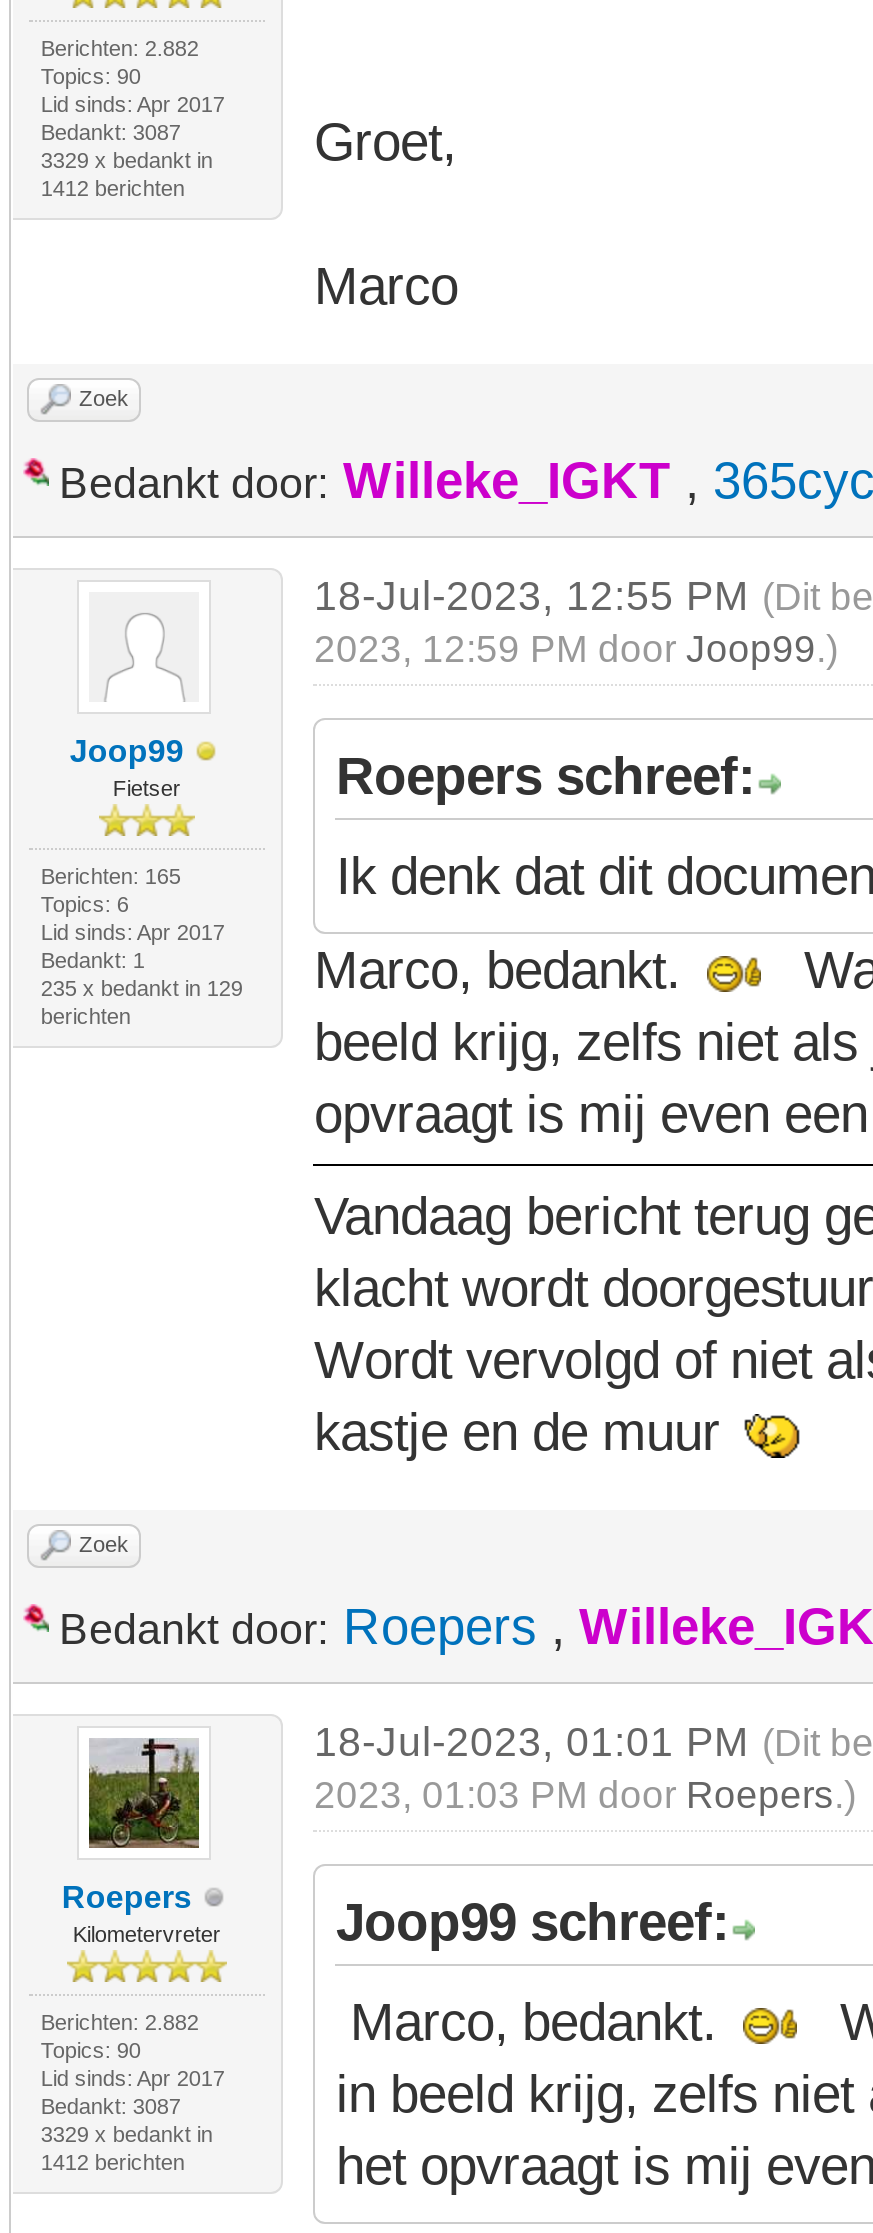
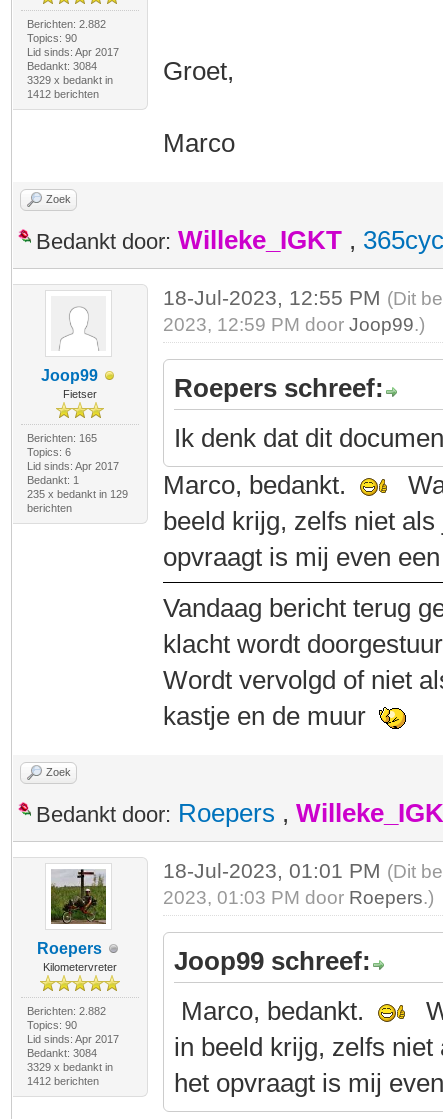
[41,120,181,144] Bedankt: 3087 -> [27,60,97,72] Bedankt: 3084
[41,2094,181,2118] Bedankt: 3087 -> [27,1047,97,1059] Bedankt: 3084

